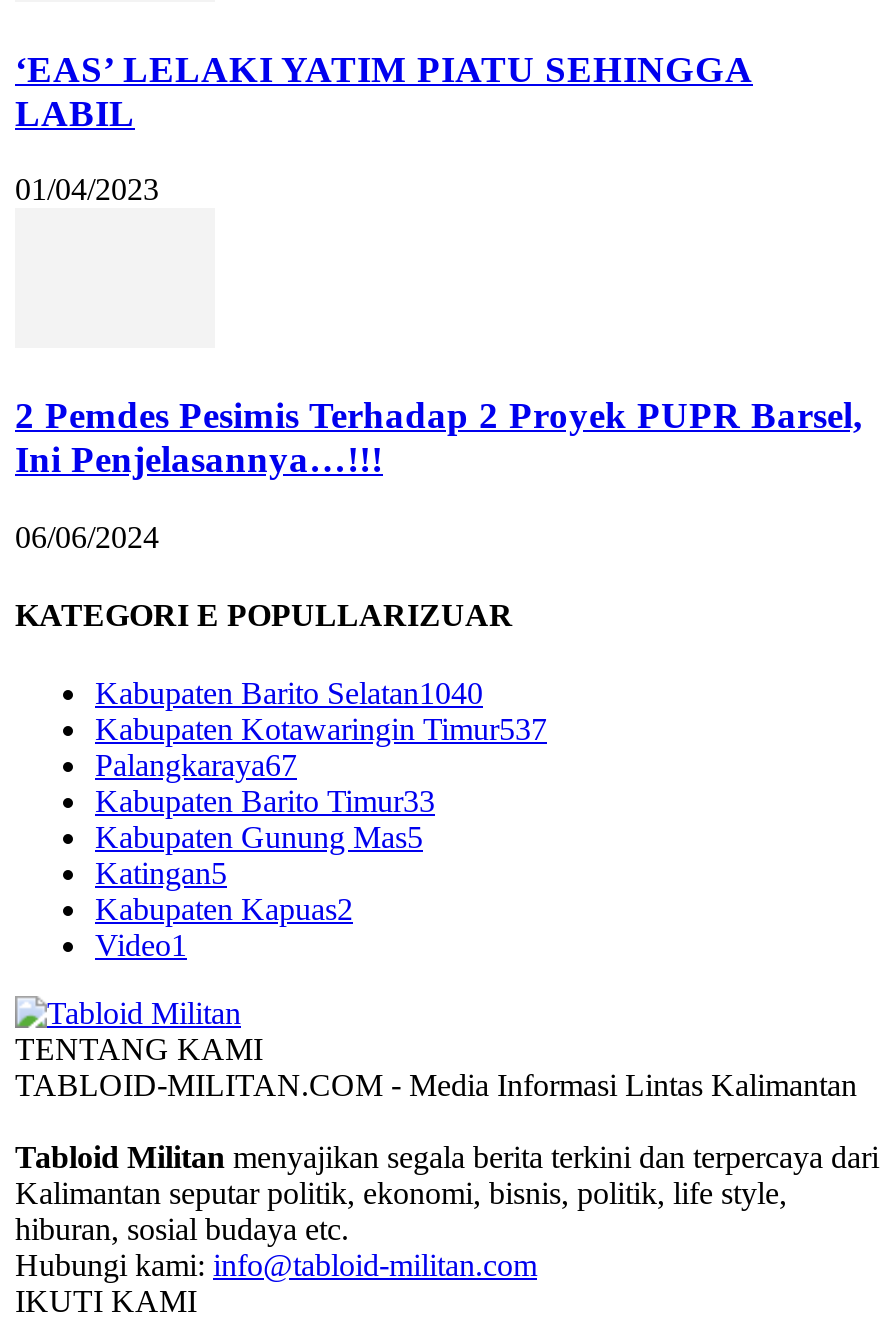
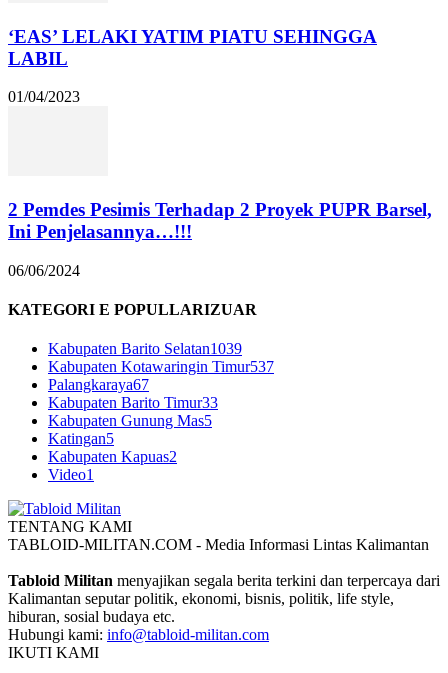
[95,677,483,711] Kabupaten Barito Selatan1040 -> [48,340,242,357] Kabupaten Barito Selatan1039

